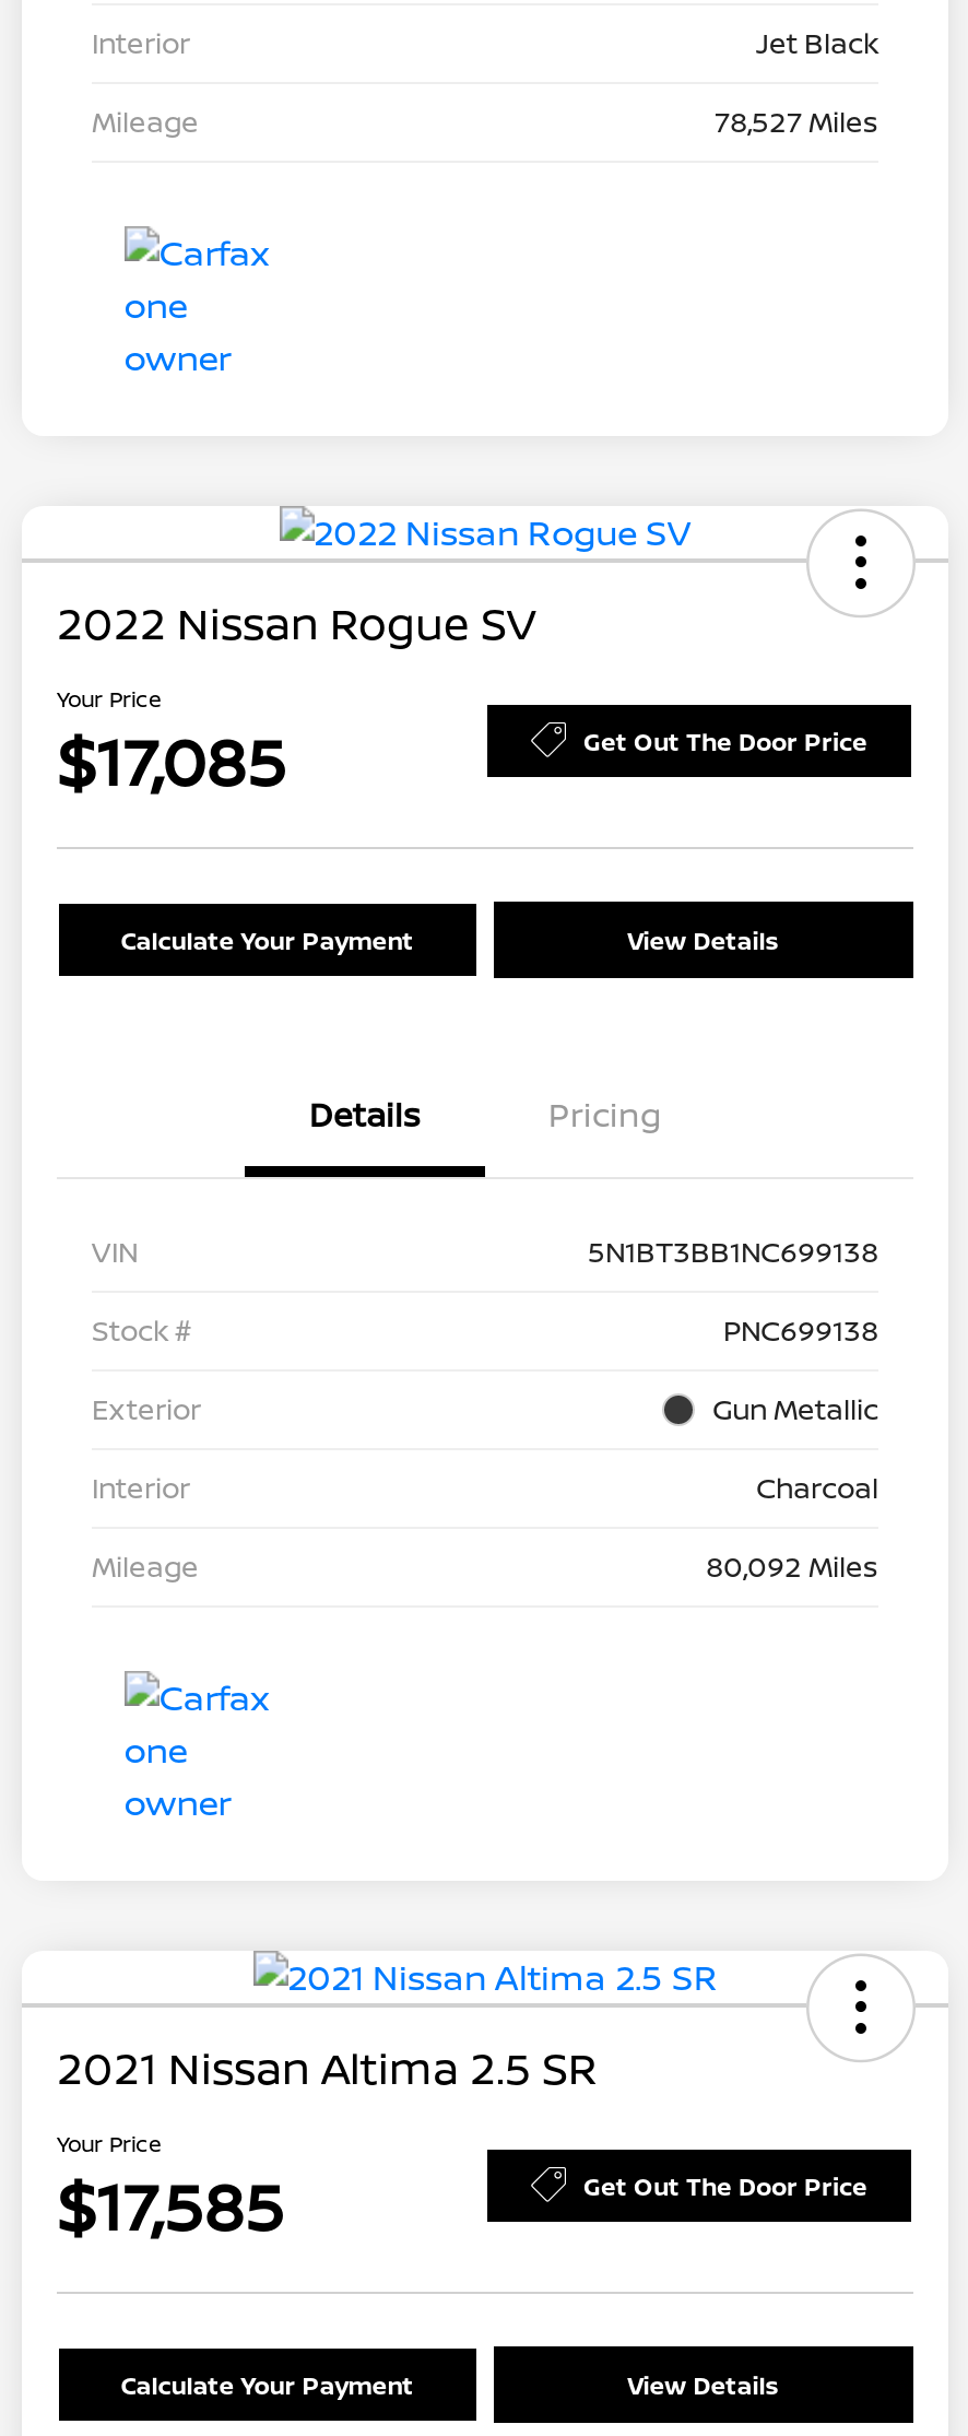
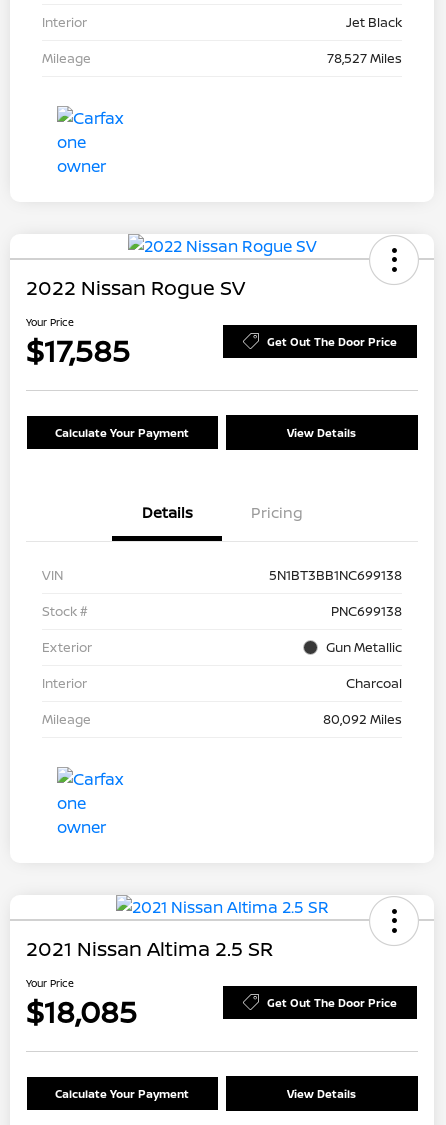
[57,716,286,806] $17,085 -> [26,330,130,371] $17,585
[57,2161,284,2251] $17,585 -> [26,991,137,1032] $18,085

